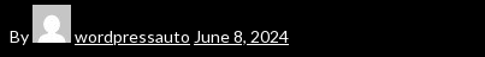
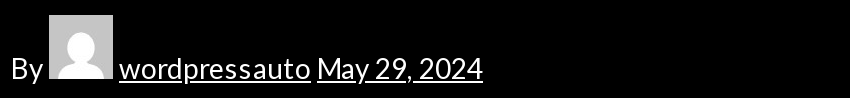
[75,26,289,47] wordpressauto June 8, 2024 -> [119,51,483,85] wordpressauto May 29, 2024

